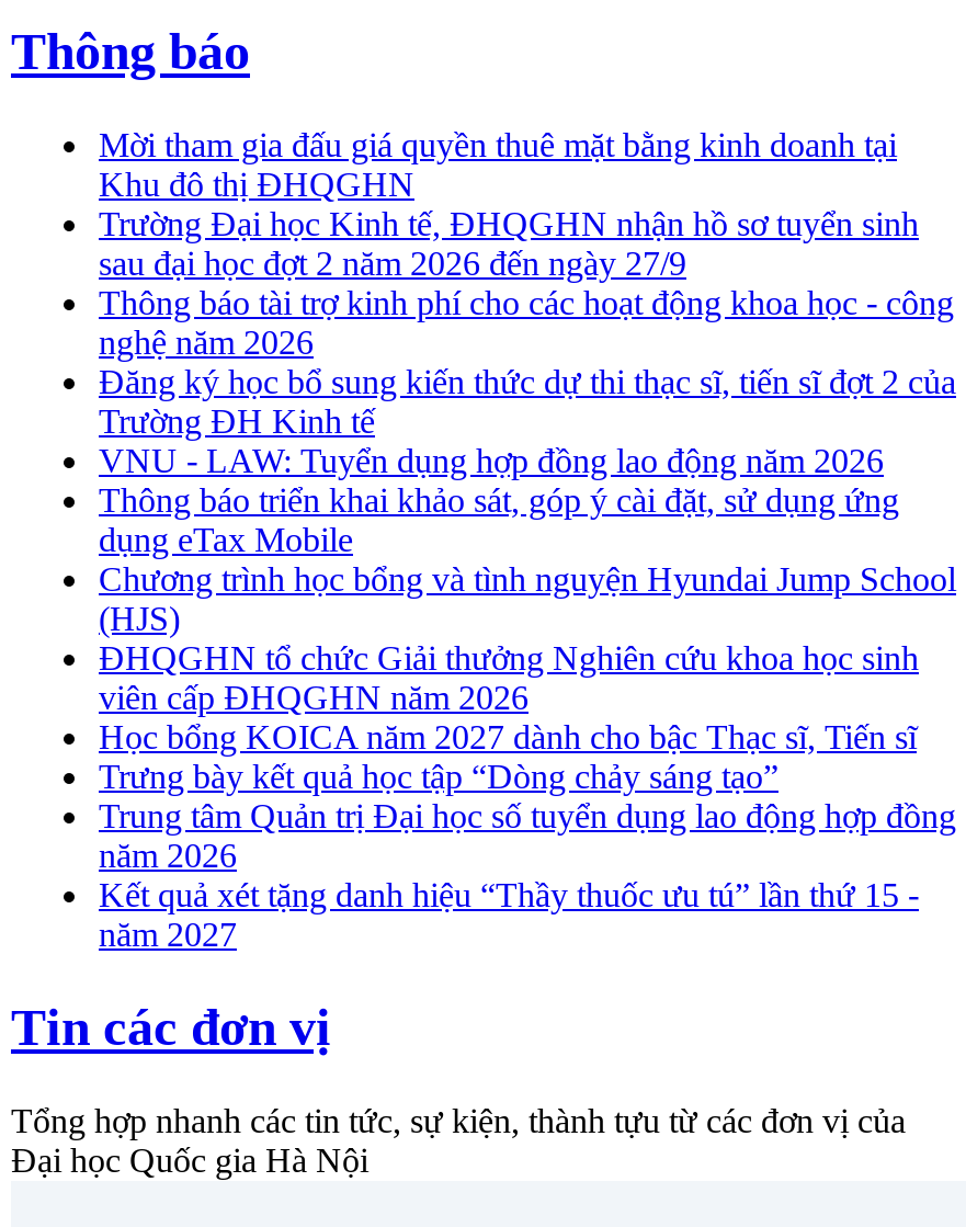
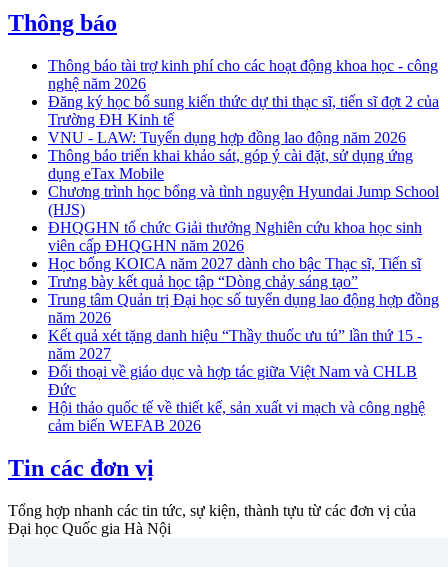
[99,127,919,282] Mời tham gia đấu giá quyền thuê mặt bằng kinh doanh tại | Khu đô thị ĐHQGHN | Trường Đại học Kinh tế, ĐHQGHN nhận hồ sơ tuyển sinh | sau đại học đợt 2 năm 2026 đến ngày 27/9 -> none
moved [99,284,956,953] -> [48,57,439,362]: Thông báo tài trợ kinh phí cho các hoạt động khoa học - công | nghệ năm 2026 | Đăng ký học bổ sung kiến thức dự thi thạc sĩ, tiến sĩ đợt 2 của | ... | Kết quả xét tặng danh hiệu “Thầy thuốc ưu tú” lần thứ 15 - | năm 2027
none -> [48,363,425,434] Đối thoại về giáo dục và hợp tác giữa Việt Nam và CHLB | Đức | Hội thảo quốc tế về thiết kế, sản xuất vi mạch và công nghệ | cảm biến WEFAB 2026

